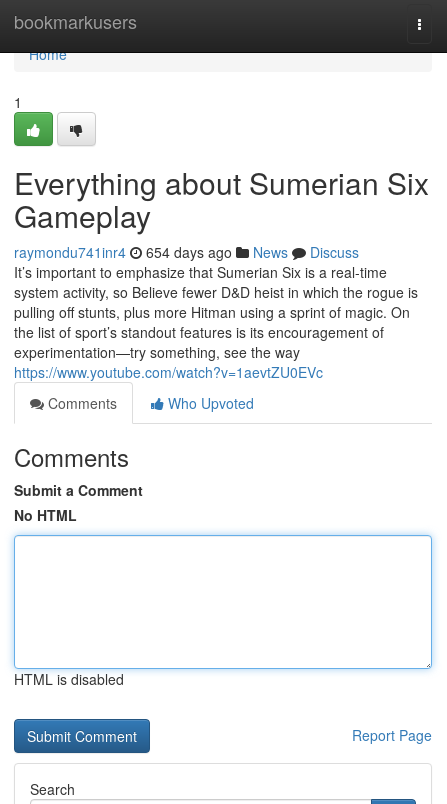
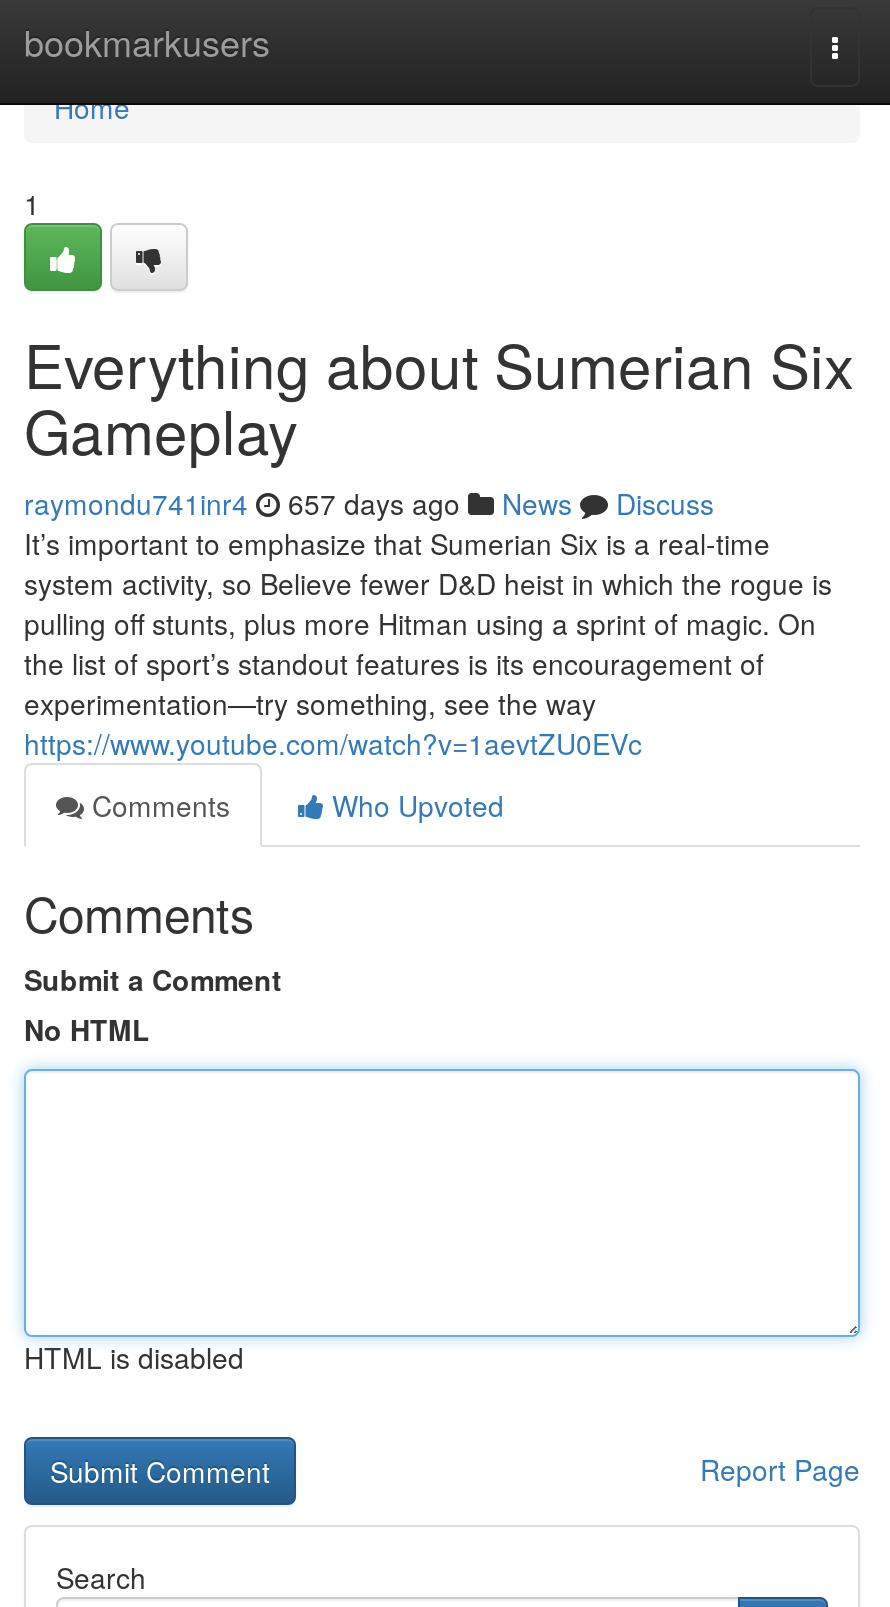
[14,242,359,262] raymondu741inr4 654 days ago News Discuss -> [24,483,714,523] raymondu741inr4 657 days ago News Discuss

